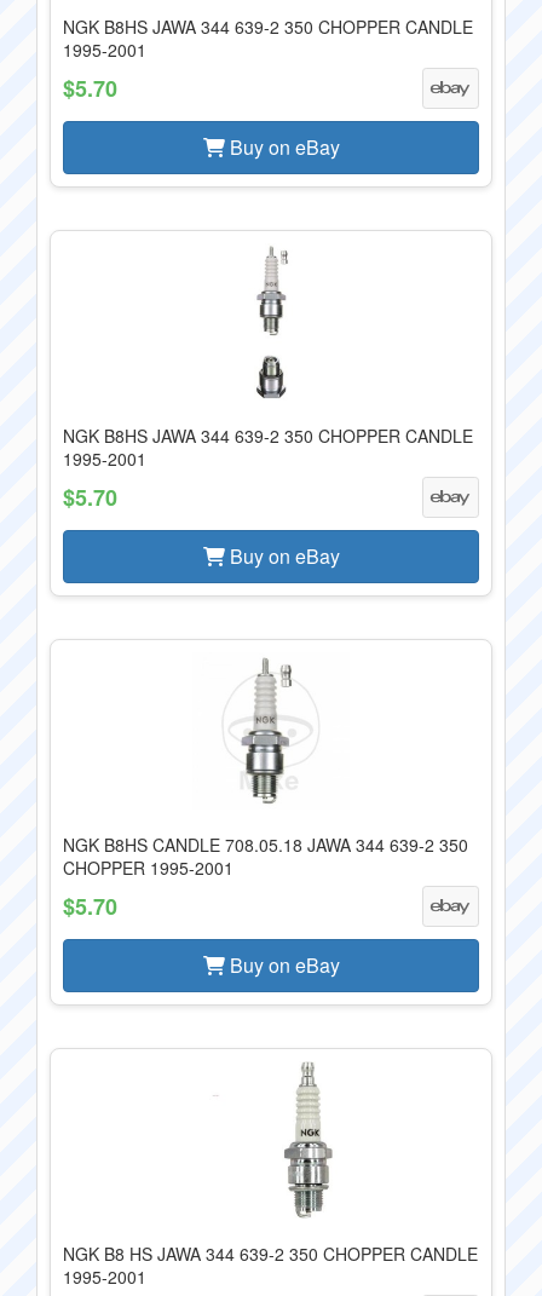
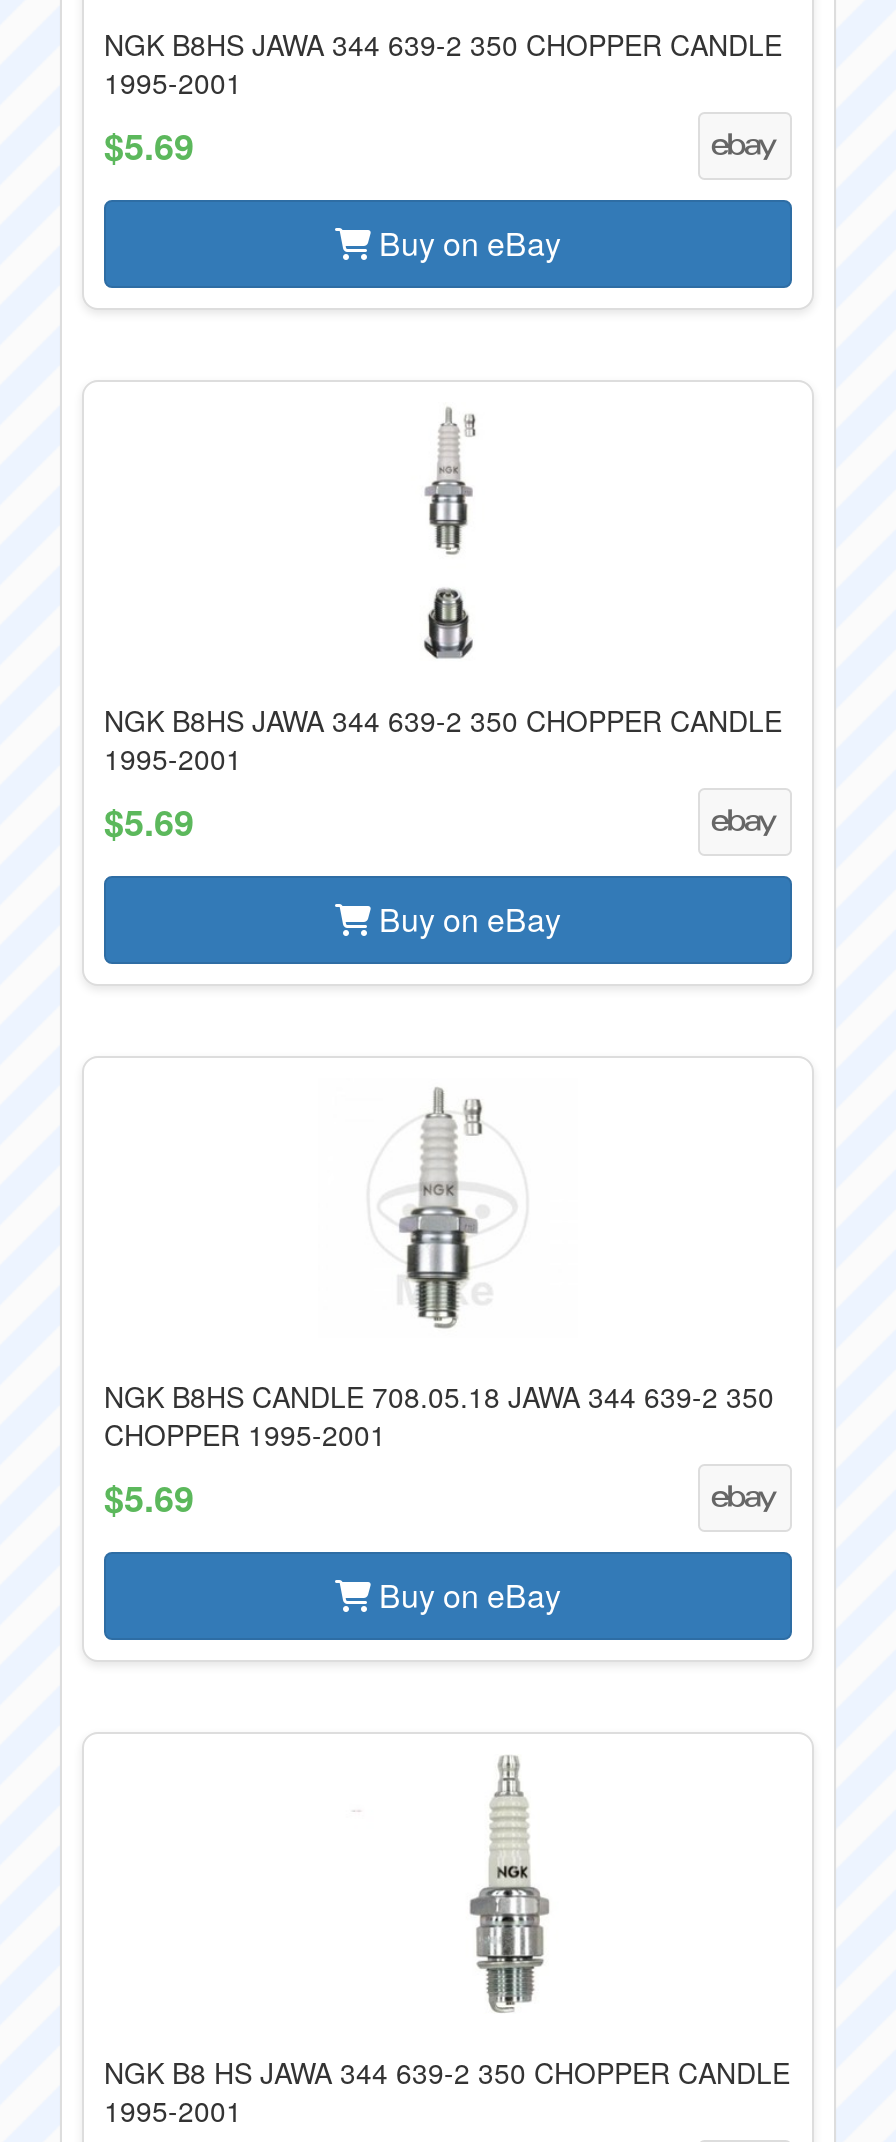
[63,72,117,103] $5.70 -> [104,119,194,171] $5.69
[63,481,117,512] $5.70 -> [104,795,194,847] $5.69
[63,890,117,921] $5.70 -> [104,1471,194,1523] $5.69

